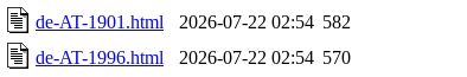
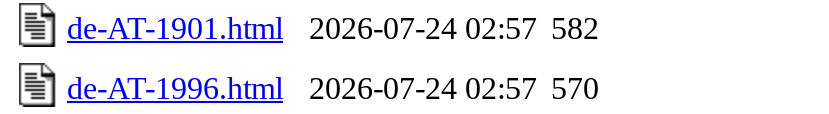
[36,12,351,32] de-AT-1901.html 2026-07-22 02:54 582 -> [67,11,599,45] de-AT-1901.html 2026-07-24 02:57 582
[36,47,351,67] de-AT-1996.html 2026-07-22 02:54 570 -> [67,71,599,105] de-AT-1996.html 2026-07-24 02:57 570

